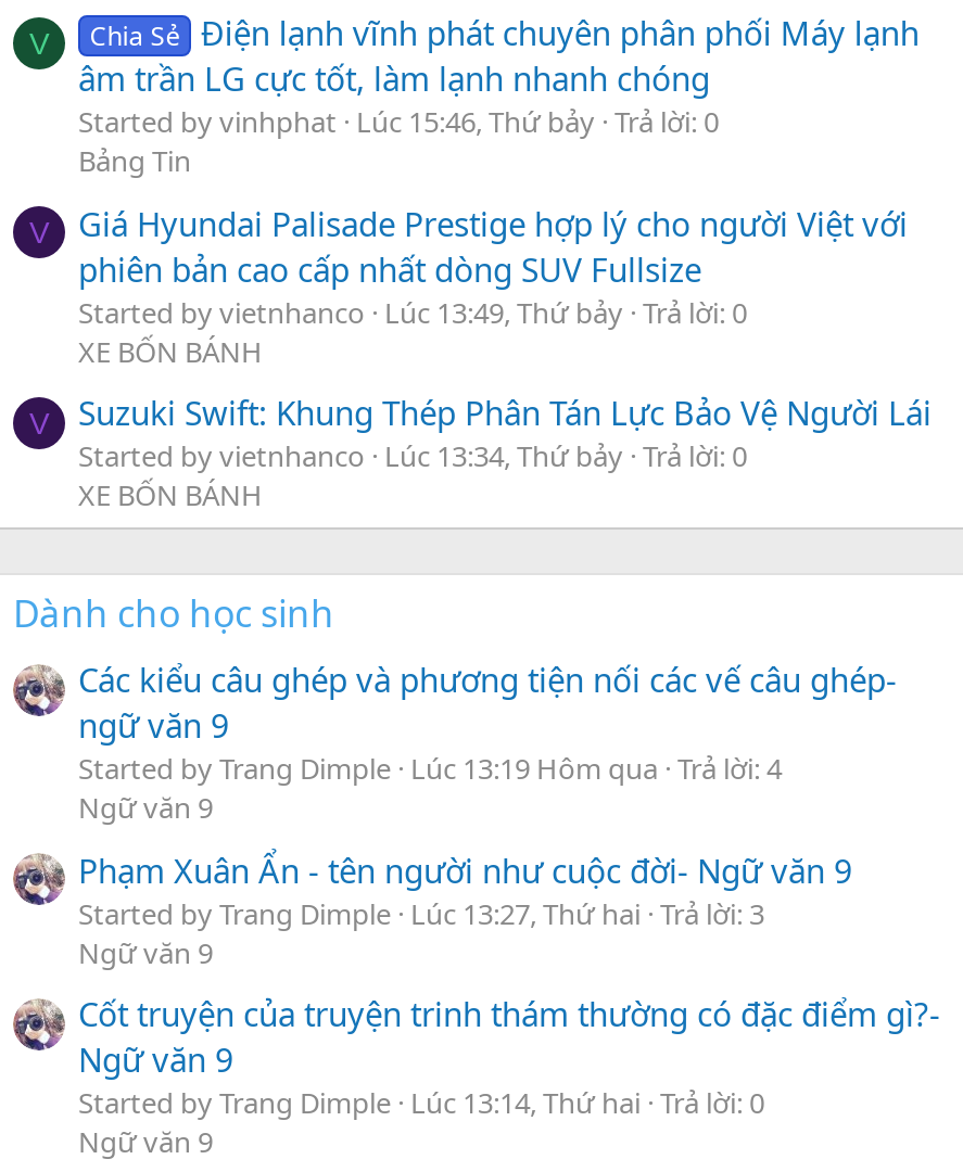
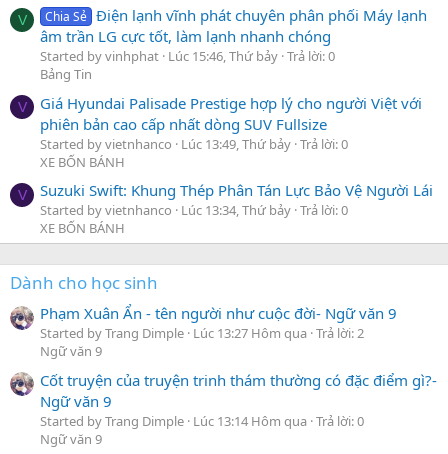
[78,658,897,828] Các kiểu câu ghép và phương tiện nối các vế câu ghép- | ngữ văn 9 | Started by Trang Dimple Lúc 13:19 Hôm qua Trả lời: 4 | Ngữ văn 9 -> none
[78,893,764,932] Started by Trang Dimple Lúc 13:27, Thứ hai Trả lời: 3 -> [40,324,364,342] Started by Trang Dimple Lúc 13:27 Hôm qua Trả lời: 2
[78,1083,764,1122] Started by Trang Dimple Lúc 13:14, Thứ hai Trả lời: 0 -> [40,412,364,430] Started by Trang Dimple Lúc 13:14 Hôm qua Trả lời: 0

